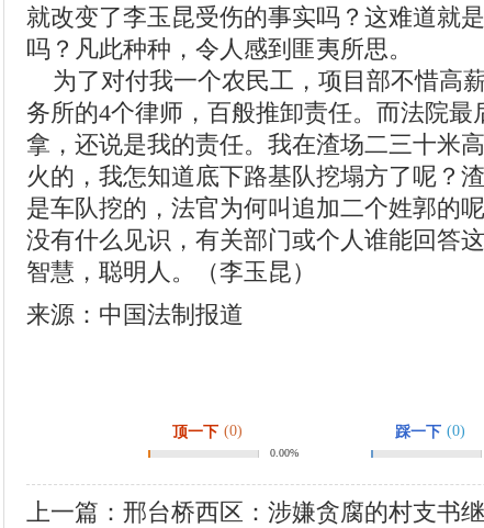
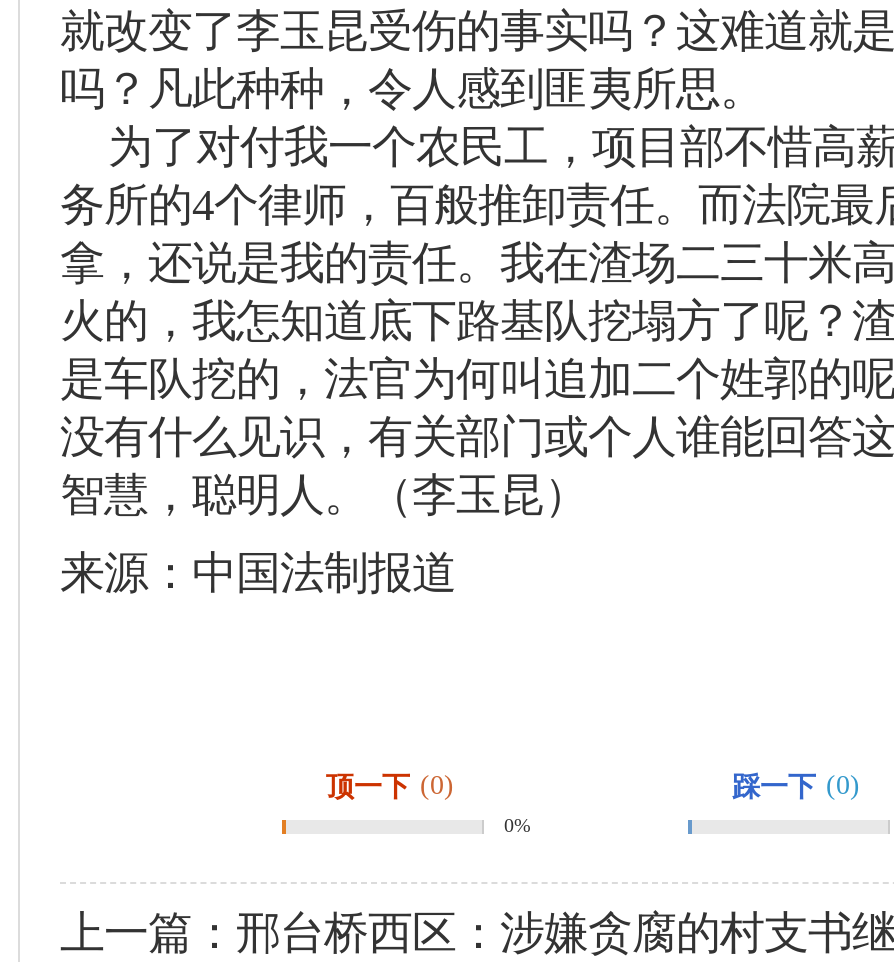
[270,447,299,459] 0.00% -> [504,814,530,836] 0%

